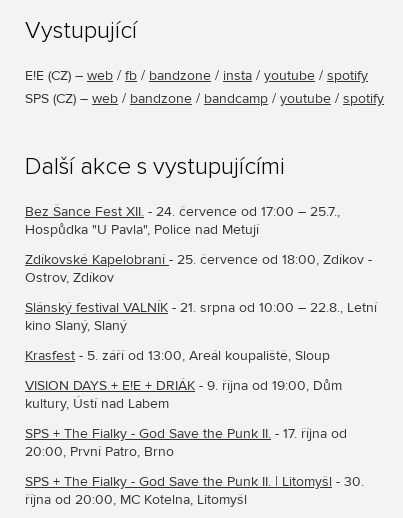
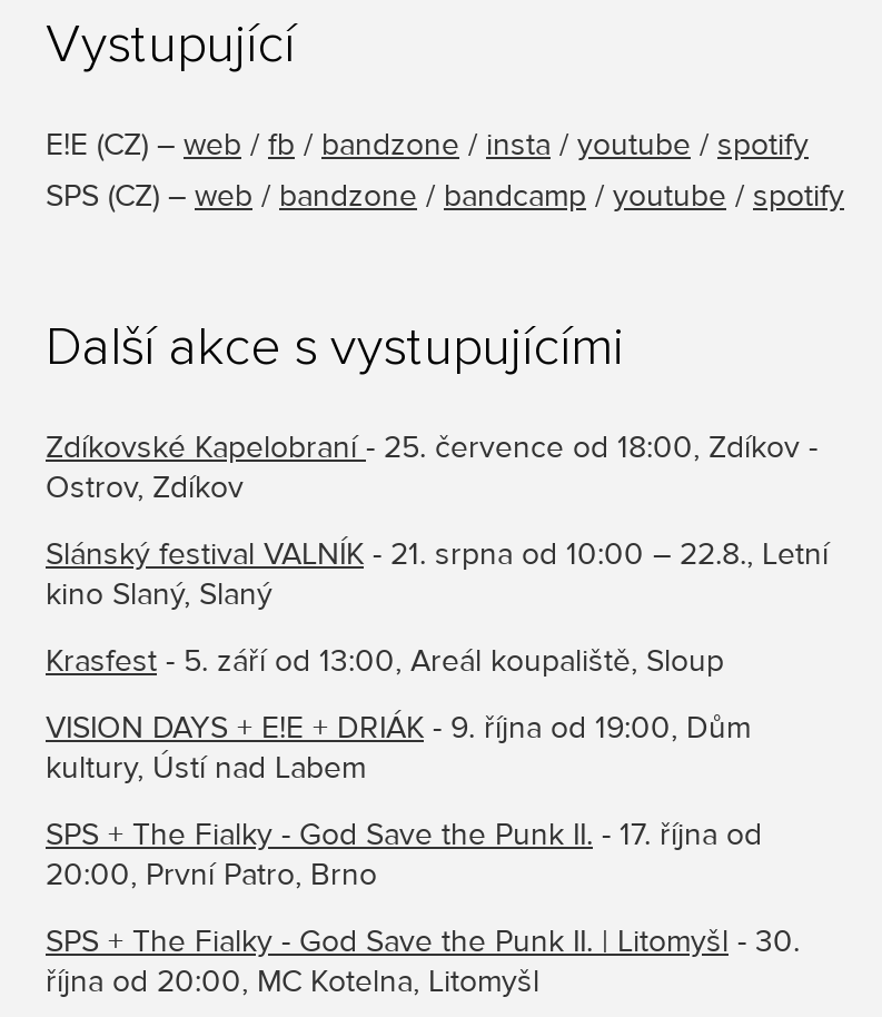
[25,203,340,238] Bez Šance Fest XII. - 24. července od 17:00 – 25.7., | Hospůdka "U Pavla", Police nad Metují -> none

